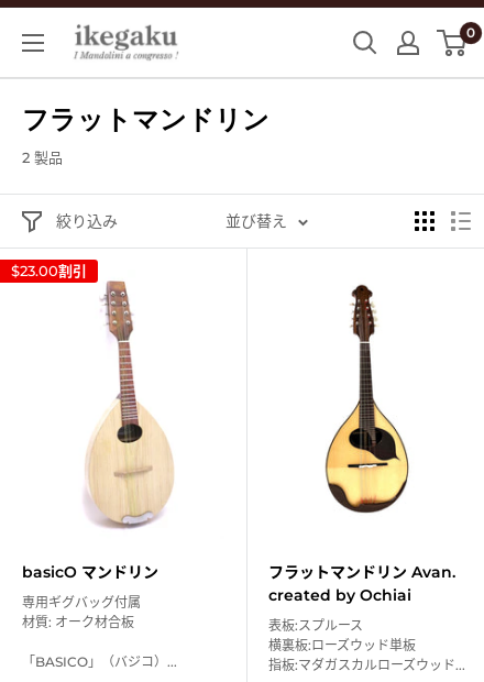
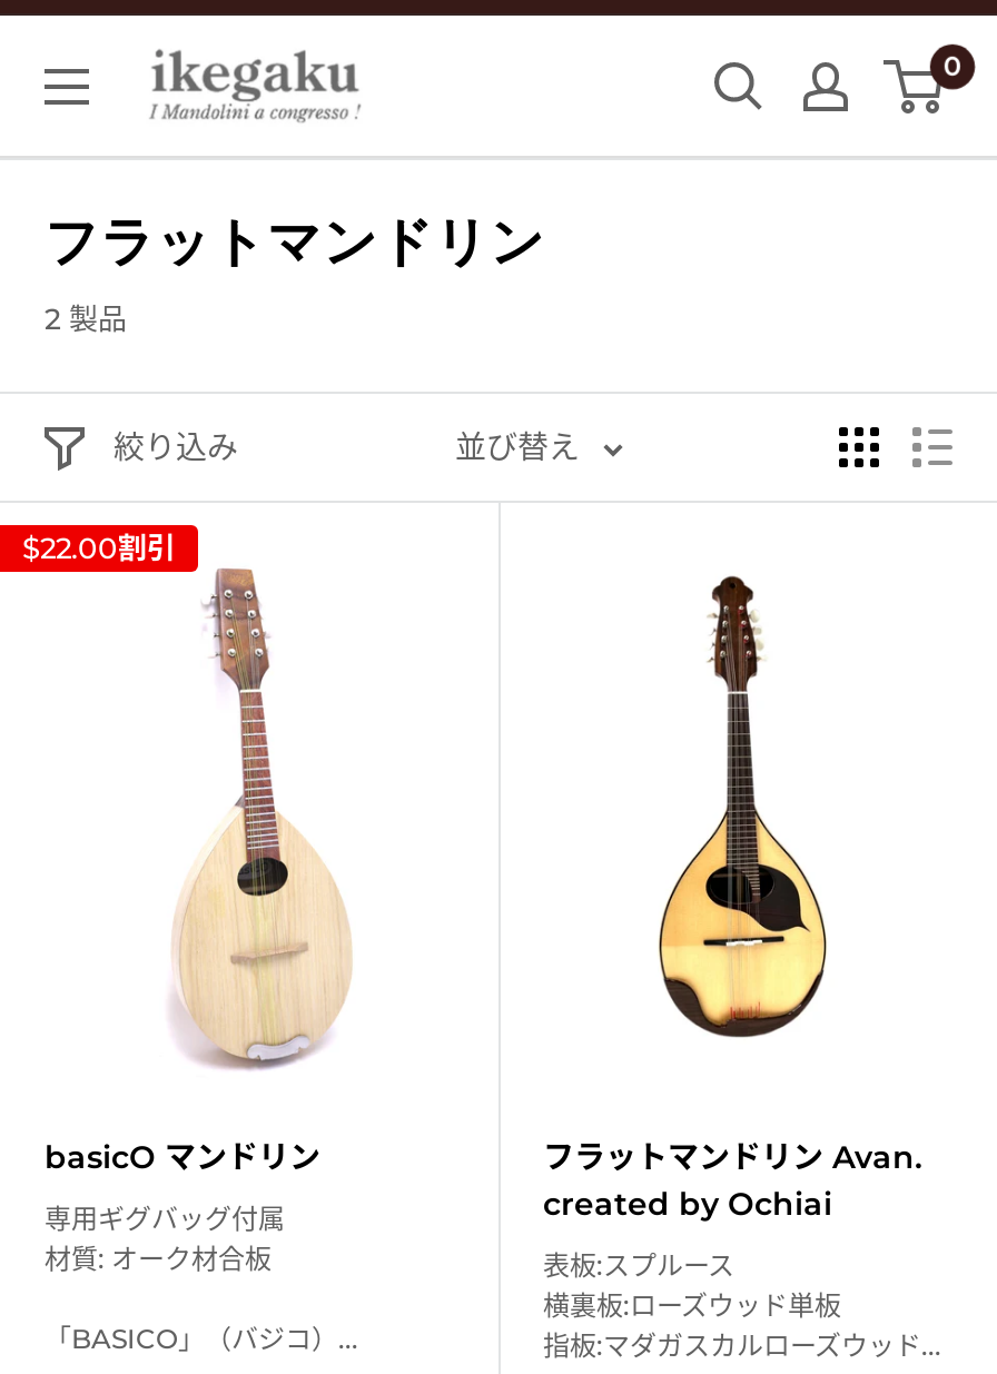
[11,262,87,279] $23.00割引 -> [22,530,176,565] $22.00割引

